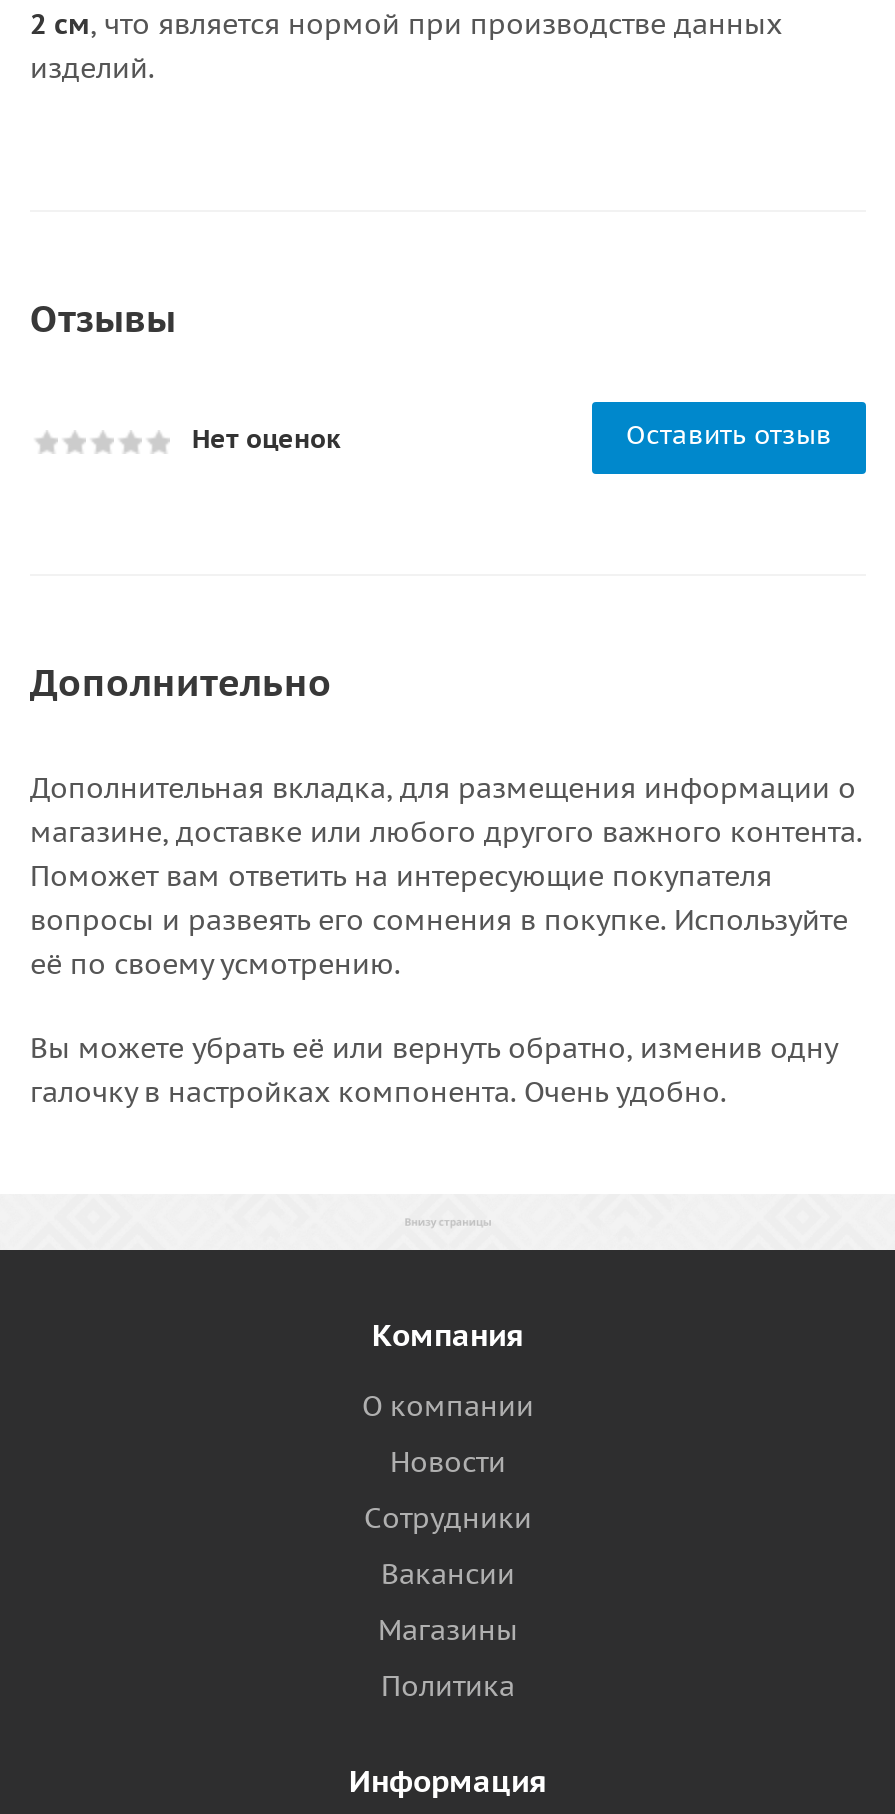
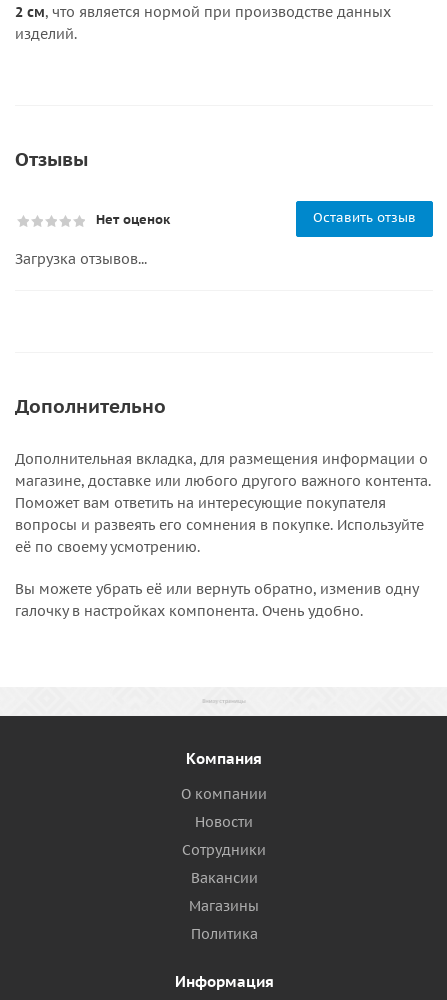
none -> [15,250,147,268] Загрузка отзывов...

